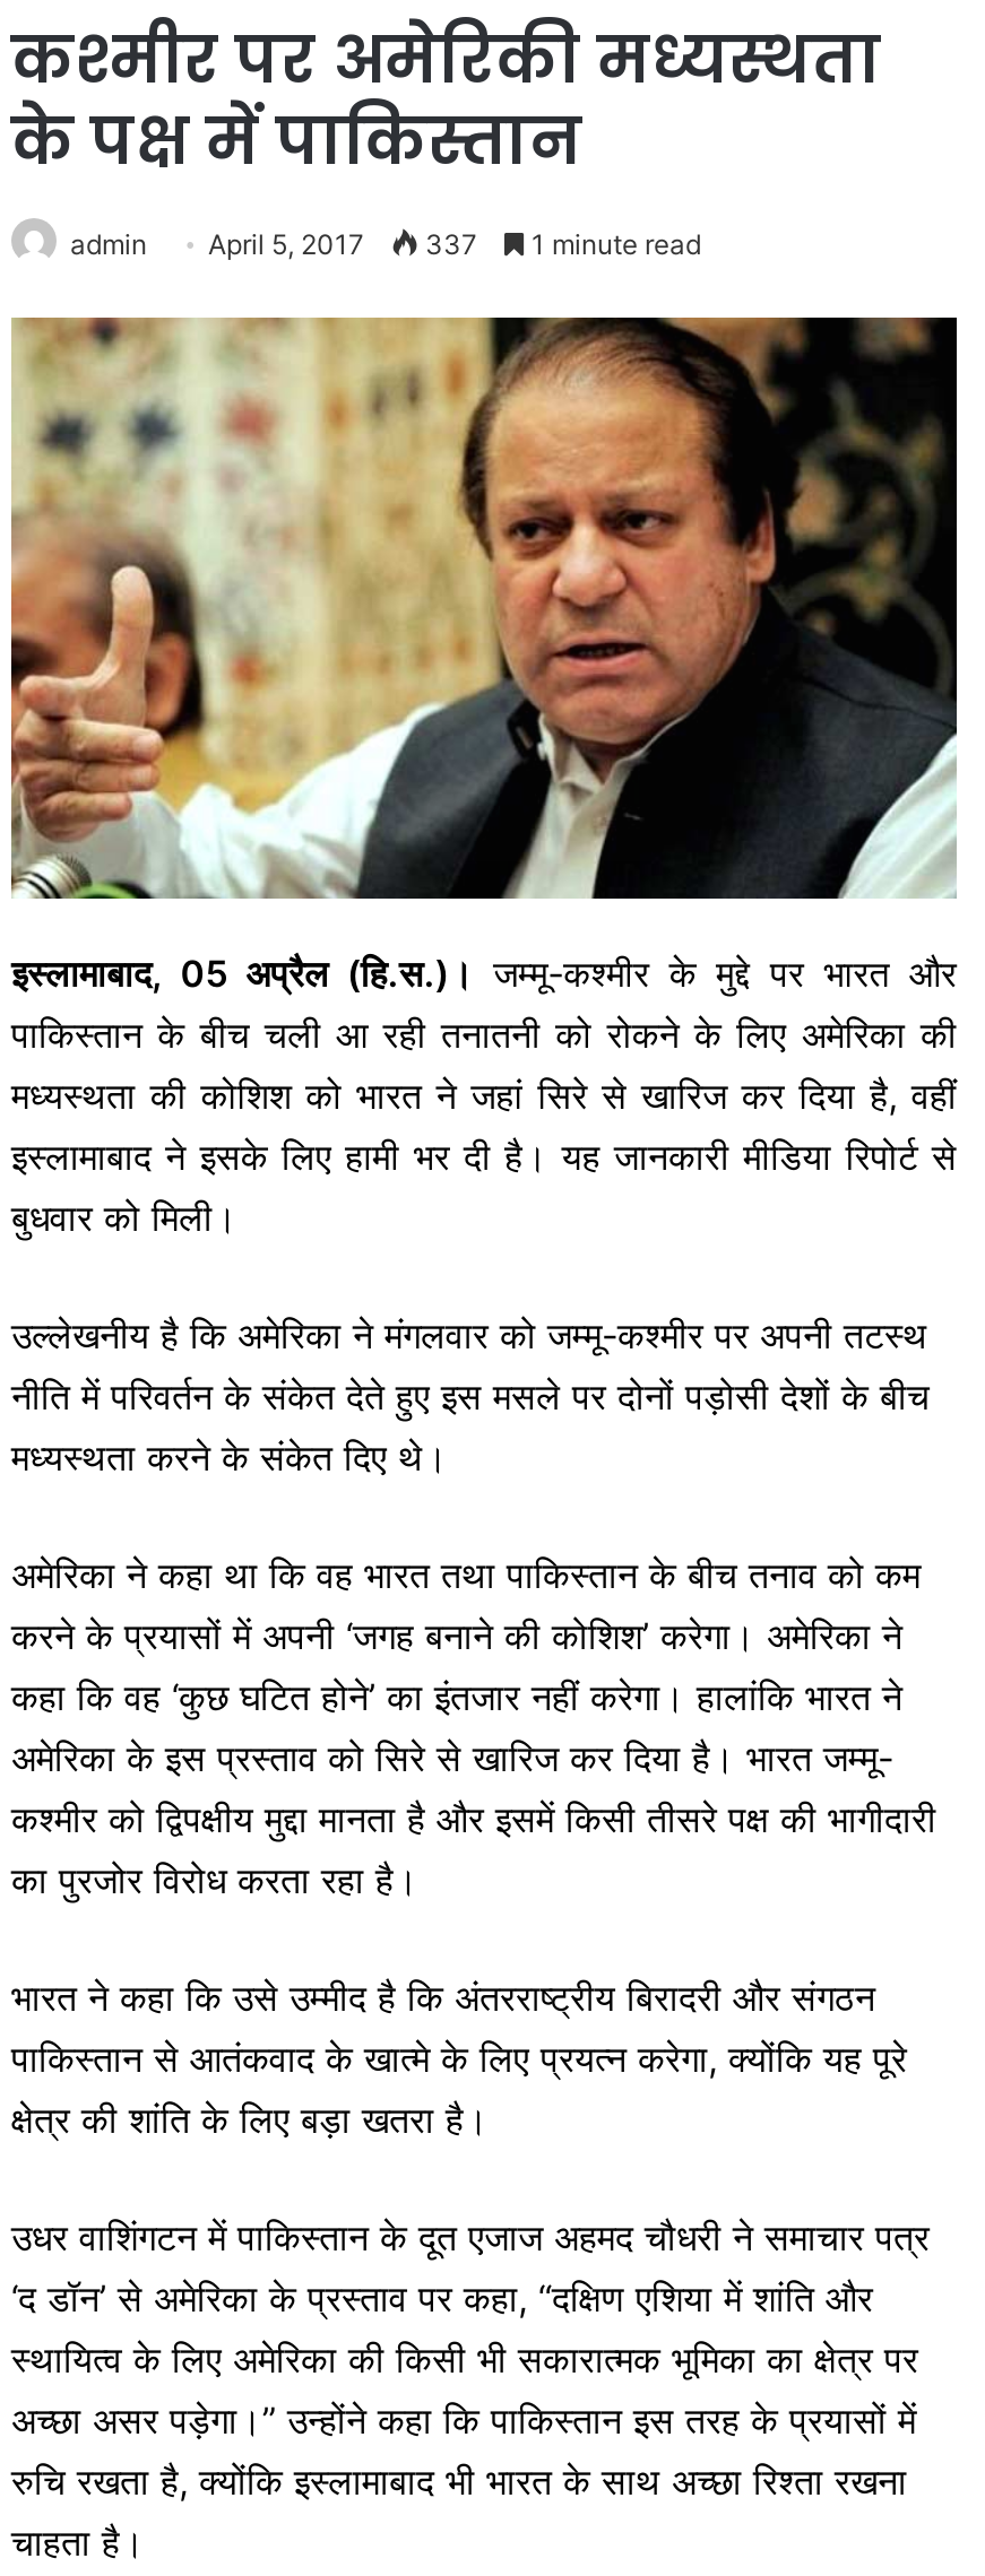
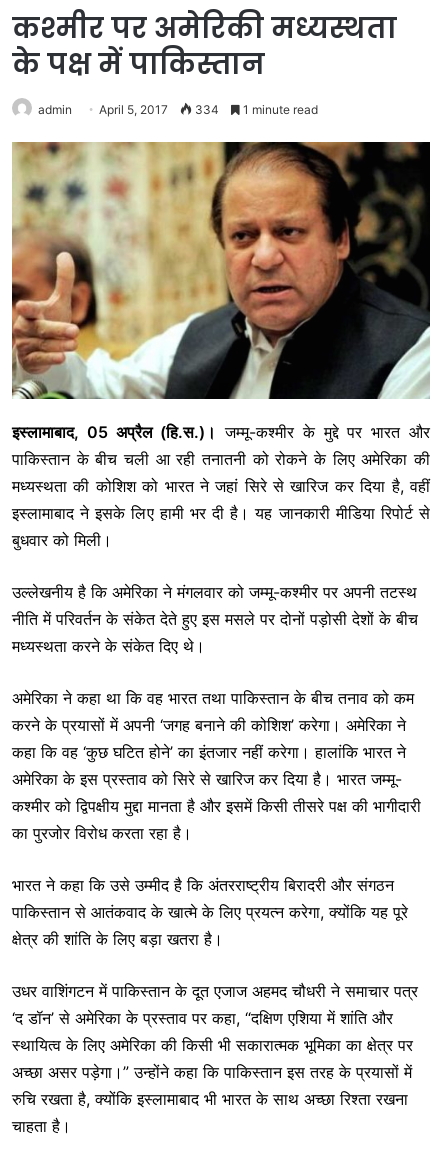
[70,227,701,261] admin April 5, 2017 337 1 minute read -> [38,102,318,117] admin April 5, 2017 334 1 minute read

